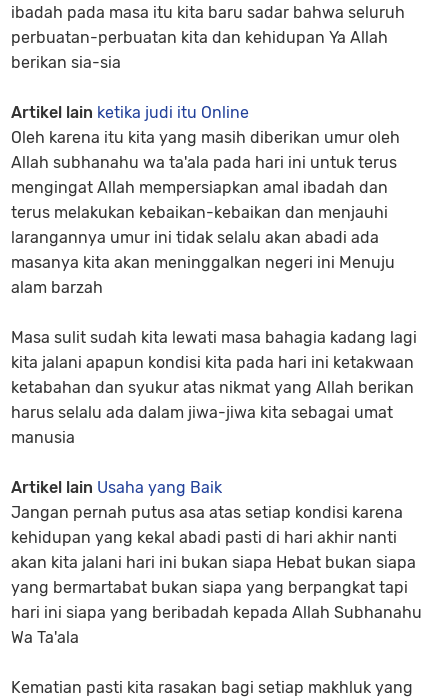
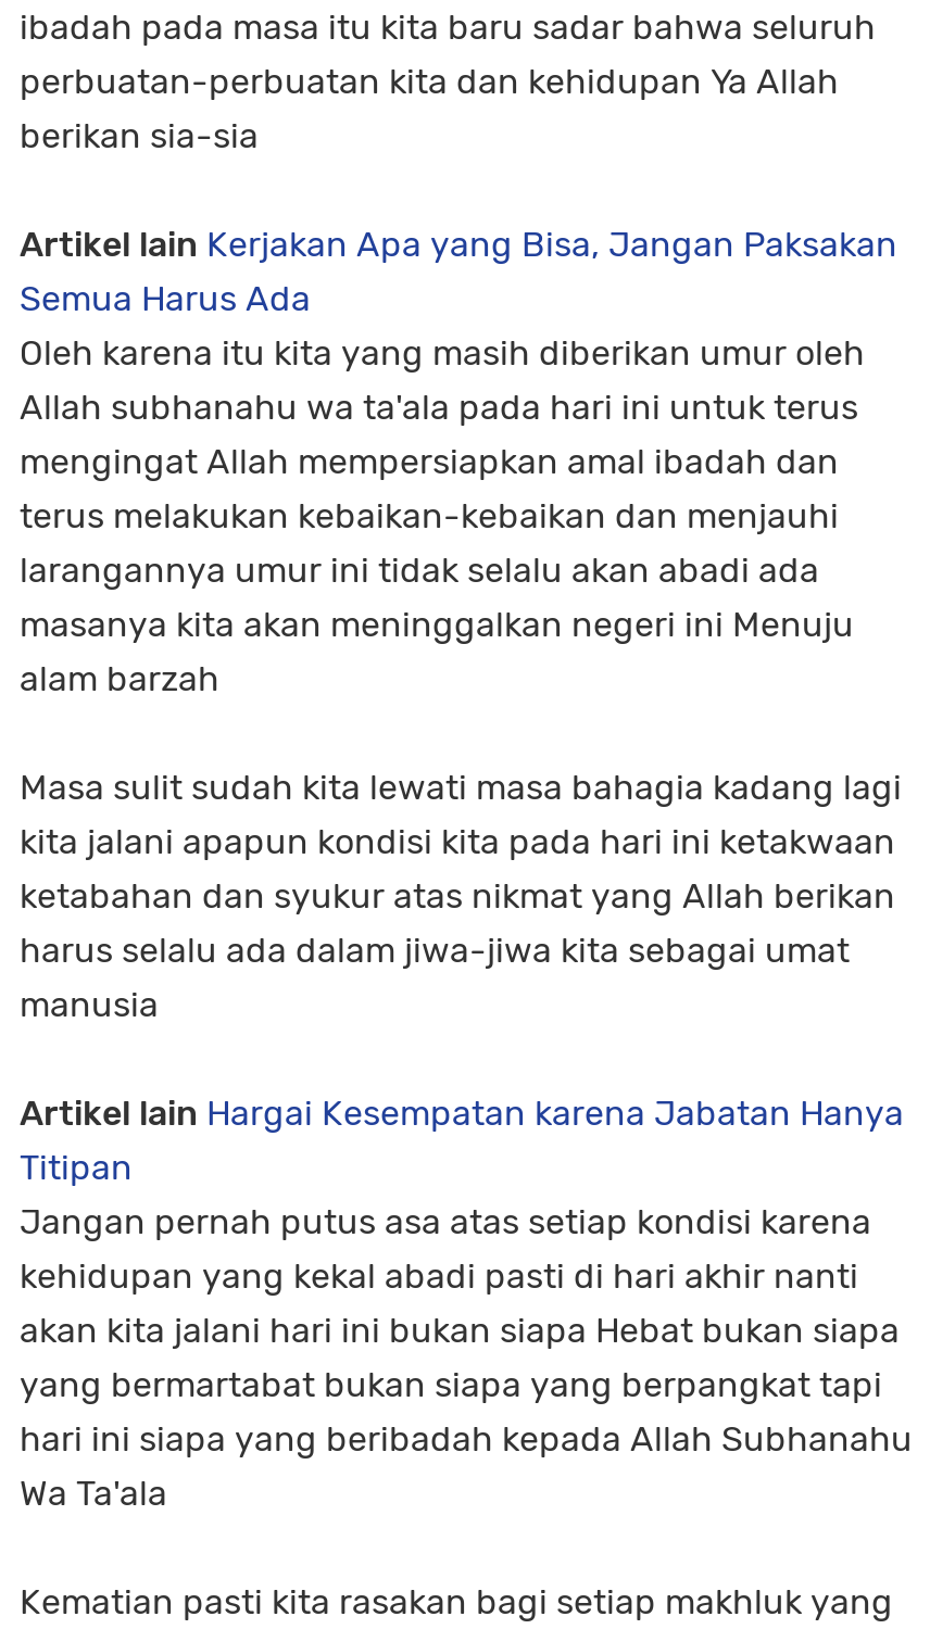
[11,103,249,122] Artikel lain ketika judi itu Online -> [20,224,897,319] Artikel lain Kerjakan Apa yang Bisa, Jangan Paksakan | Semua Harus Ada
[11,478,222,497] Artikel lain Usaha yang Baik -> [20,1093,904,1188] Artikel lain Hargai Kesempatan karena Jabatan Hanya | Titipan

